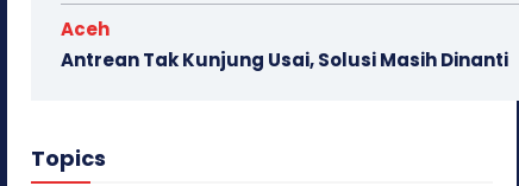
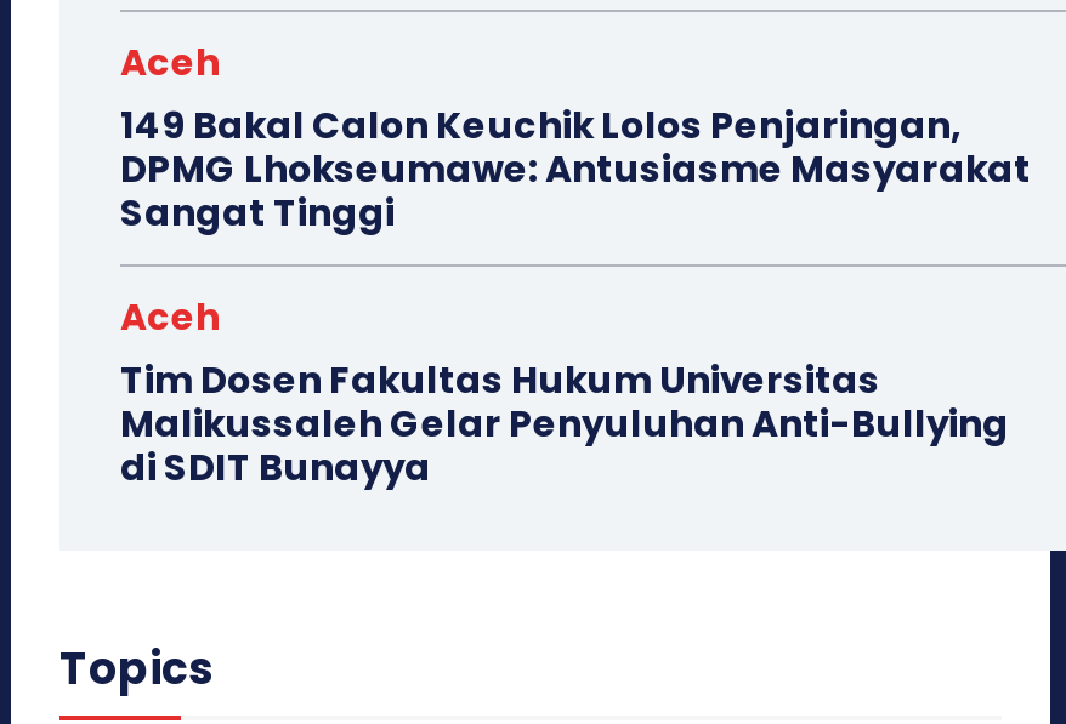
[61,48,508,73] Antrean Tak Kunjung Usai, Solusi Masih Dinanti -> [120,100,1031,493] 149 Bakal Calon Keuchik Lolos Penjaringan, | DPMG Lhokseumawe: Antusiasme Masyarakat | Sangat Tinggi | Aceh | Tim Dosen Fakultas Hukum Universitas | Malikussaleh Gelar Penyuluhan Anti-Bullying | di SDIT Bunayya

